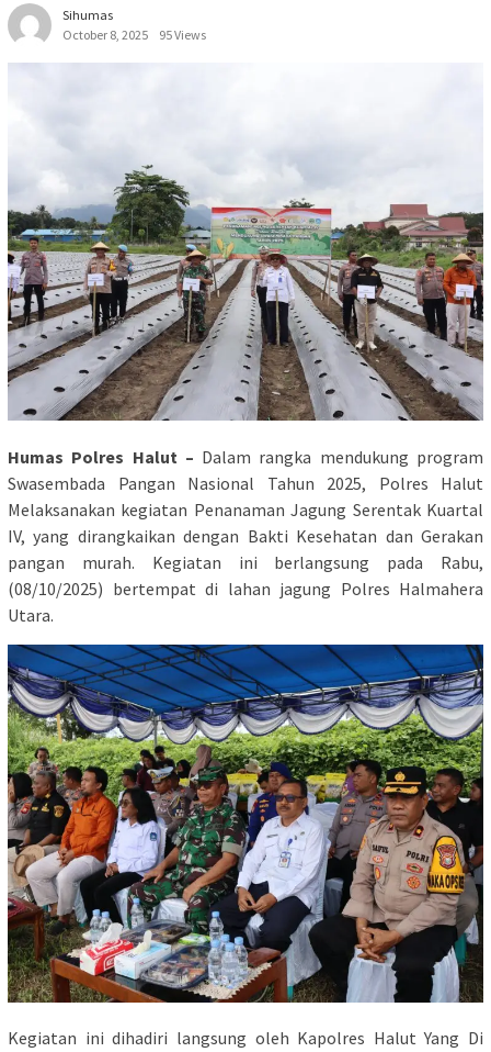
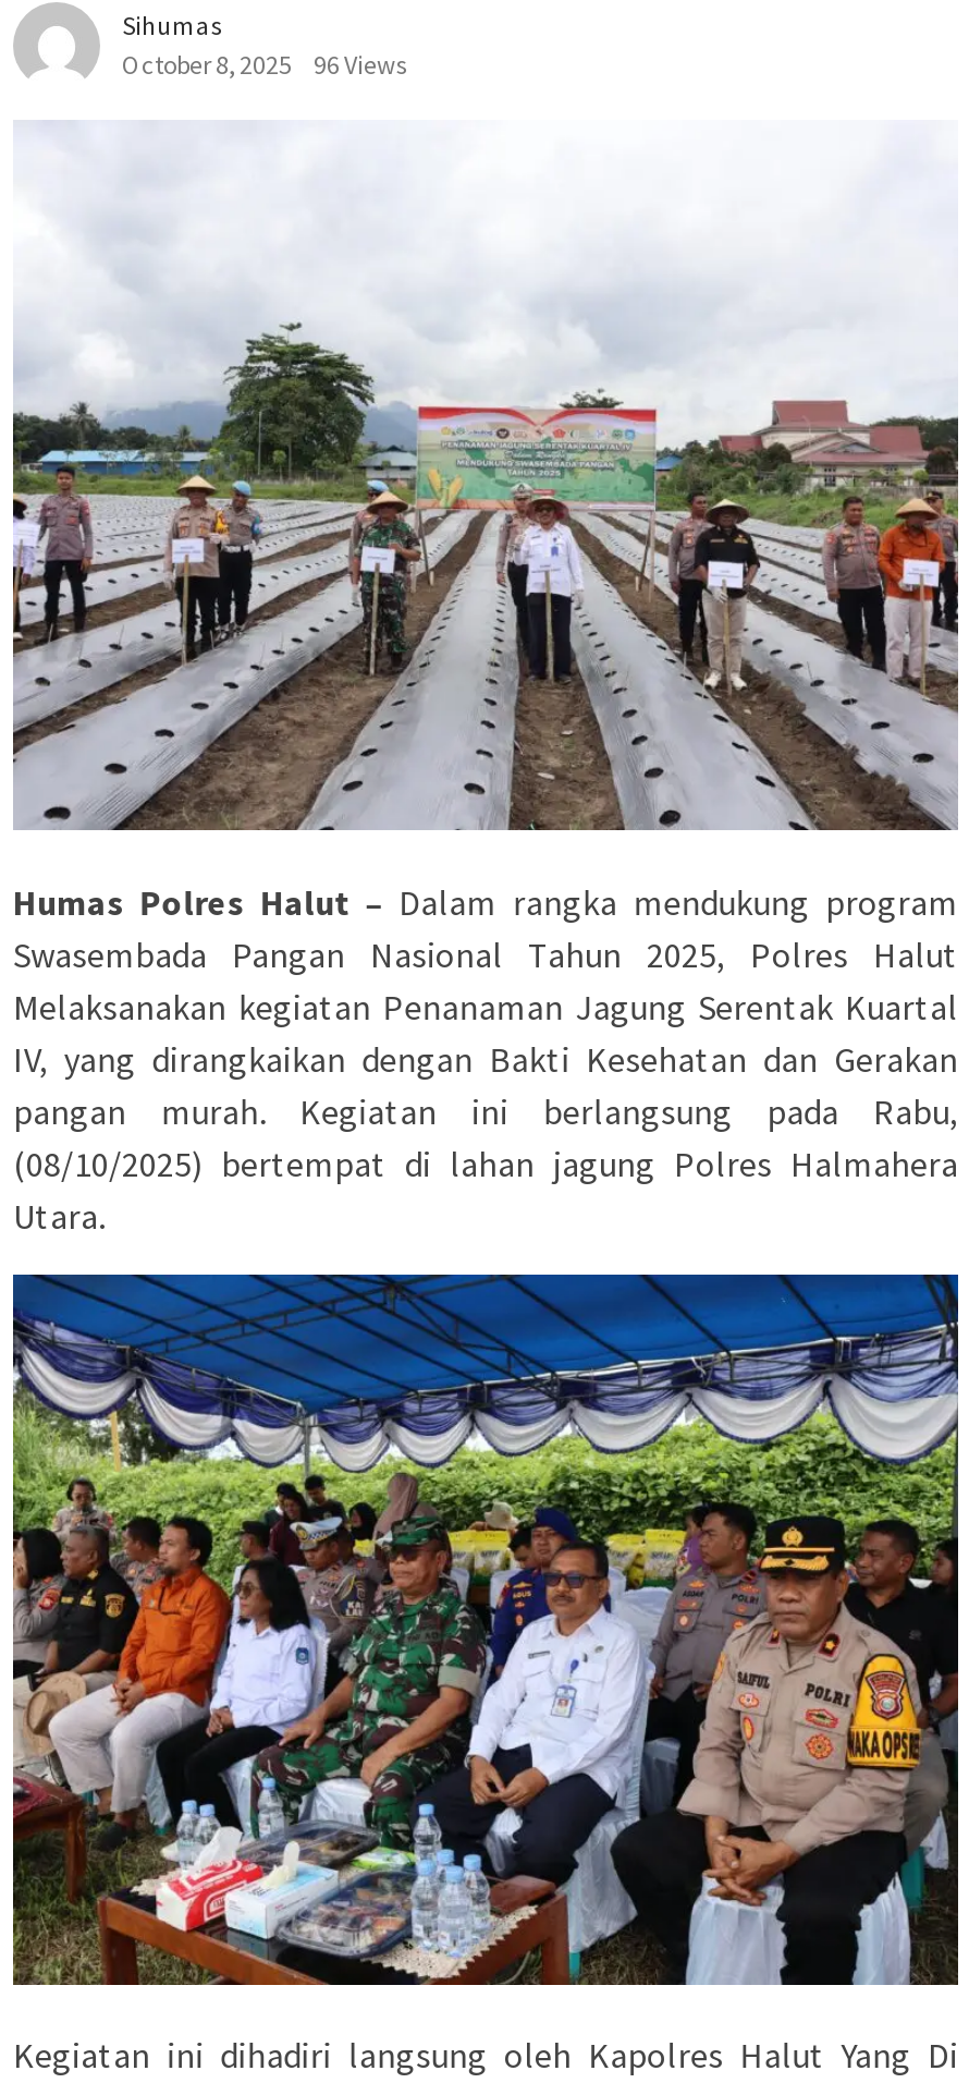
[62,27,206,43] October 8, 2025 95 Views -> [122,49,407,81] October 8, 2025 96 Views

